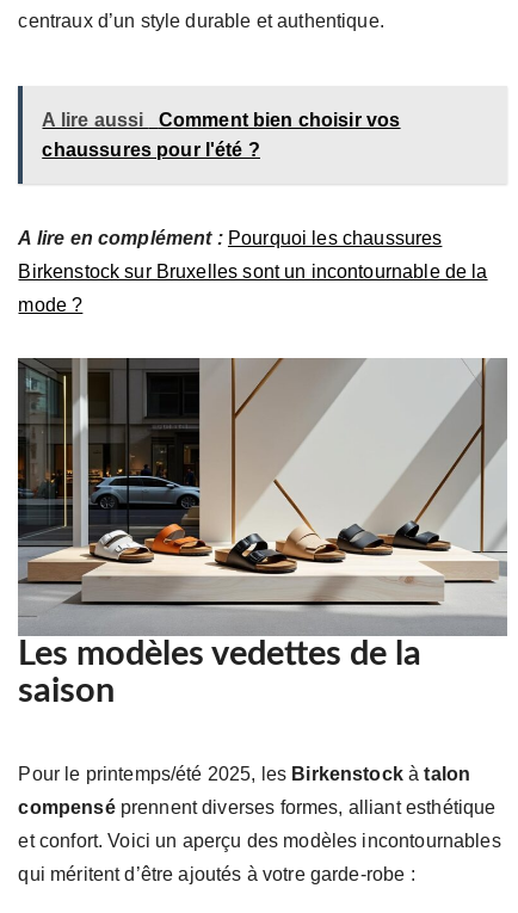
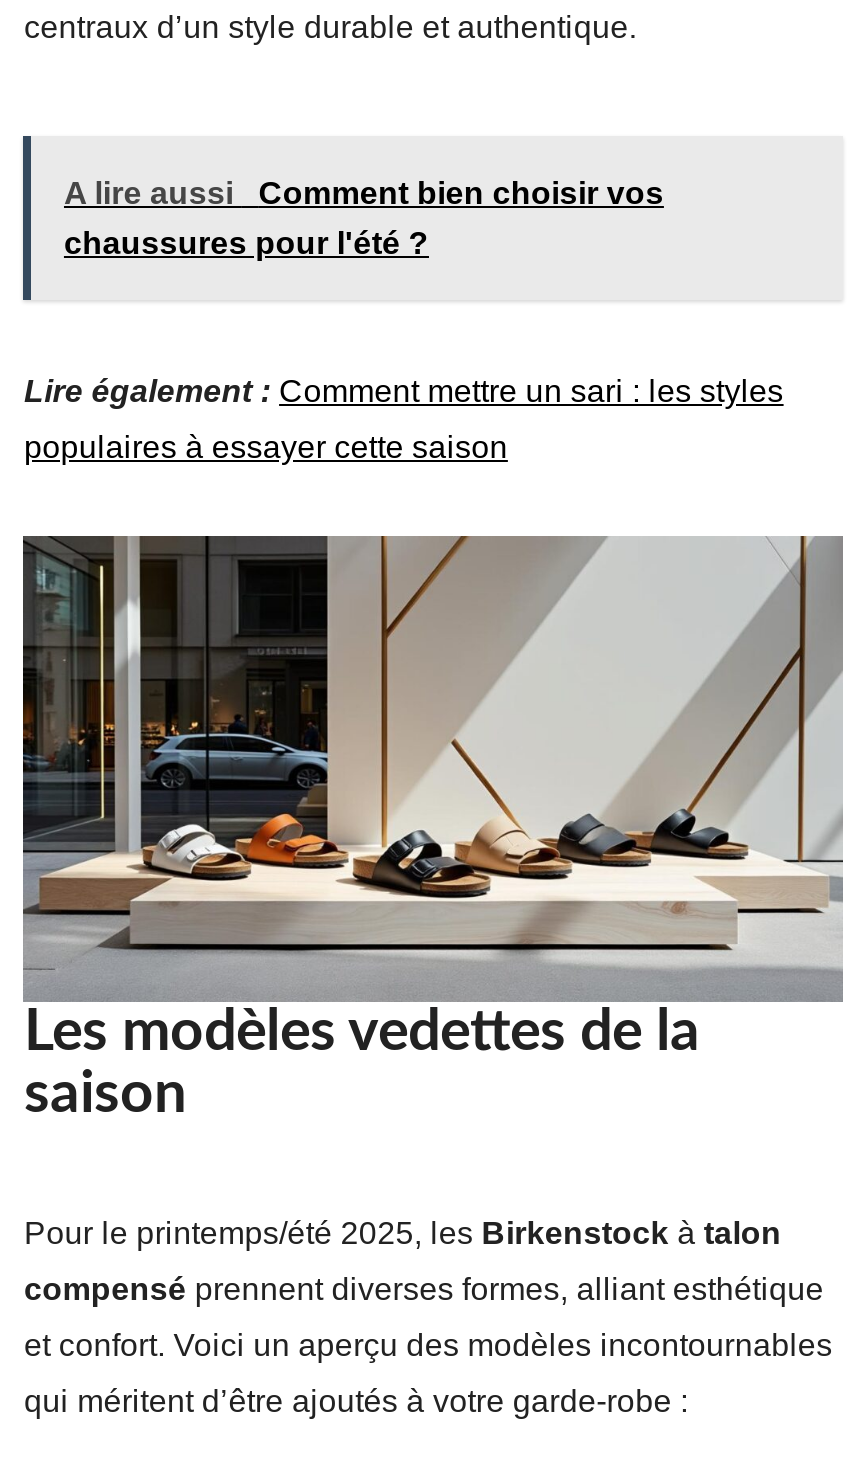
[18,228,488,315] A lire en complément : Pourquoi les chaussures | Birkenstock sur Bruxelles sont un incontournable de la | mode ? -> [24,373,784,463] Lire également : Comment mettre un sari : les styles | populaires à essayer cette saison

